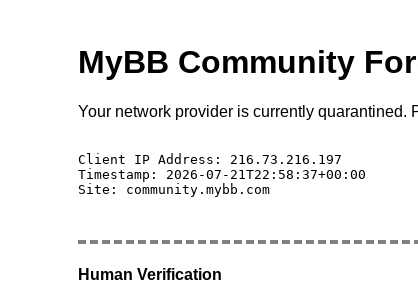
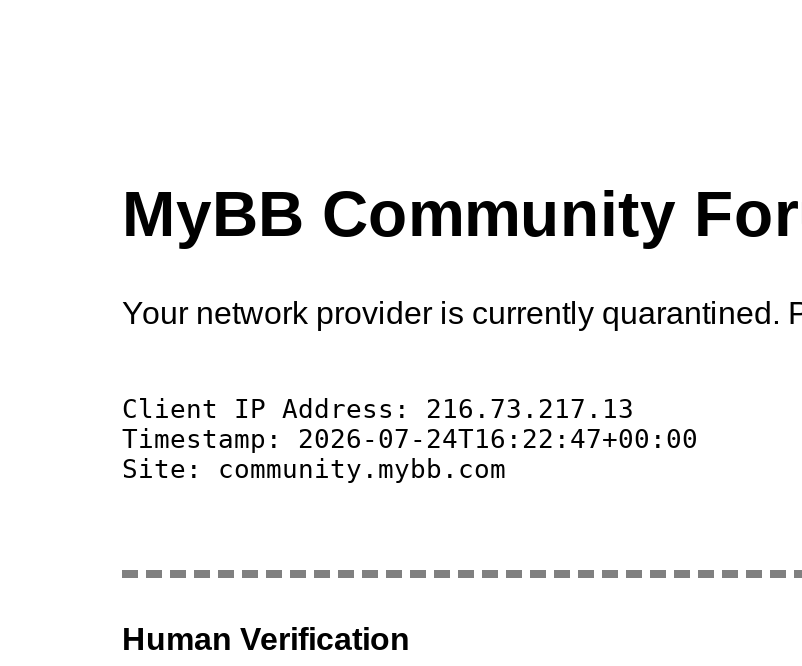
[78,152,350,167] Client IP Address: 216.73.216.197 -> [122,394,650,424] Client IP Address: 216.73.217.13
[78,167,366,182] Timestamp: 2026-07-21T22:58:37+00:00 -> [122,424,698,454] Timestamp: 2026-07-24T16:22:47+00:00

